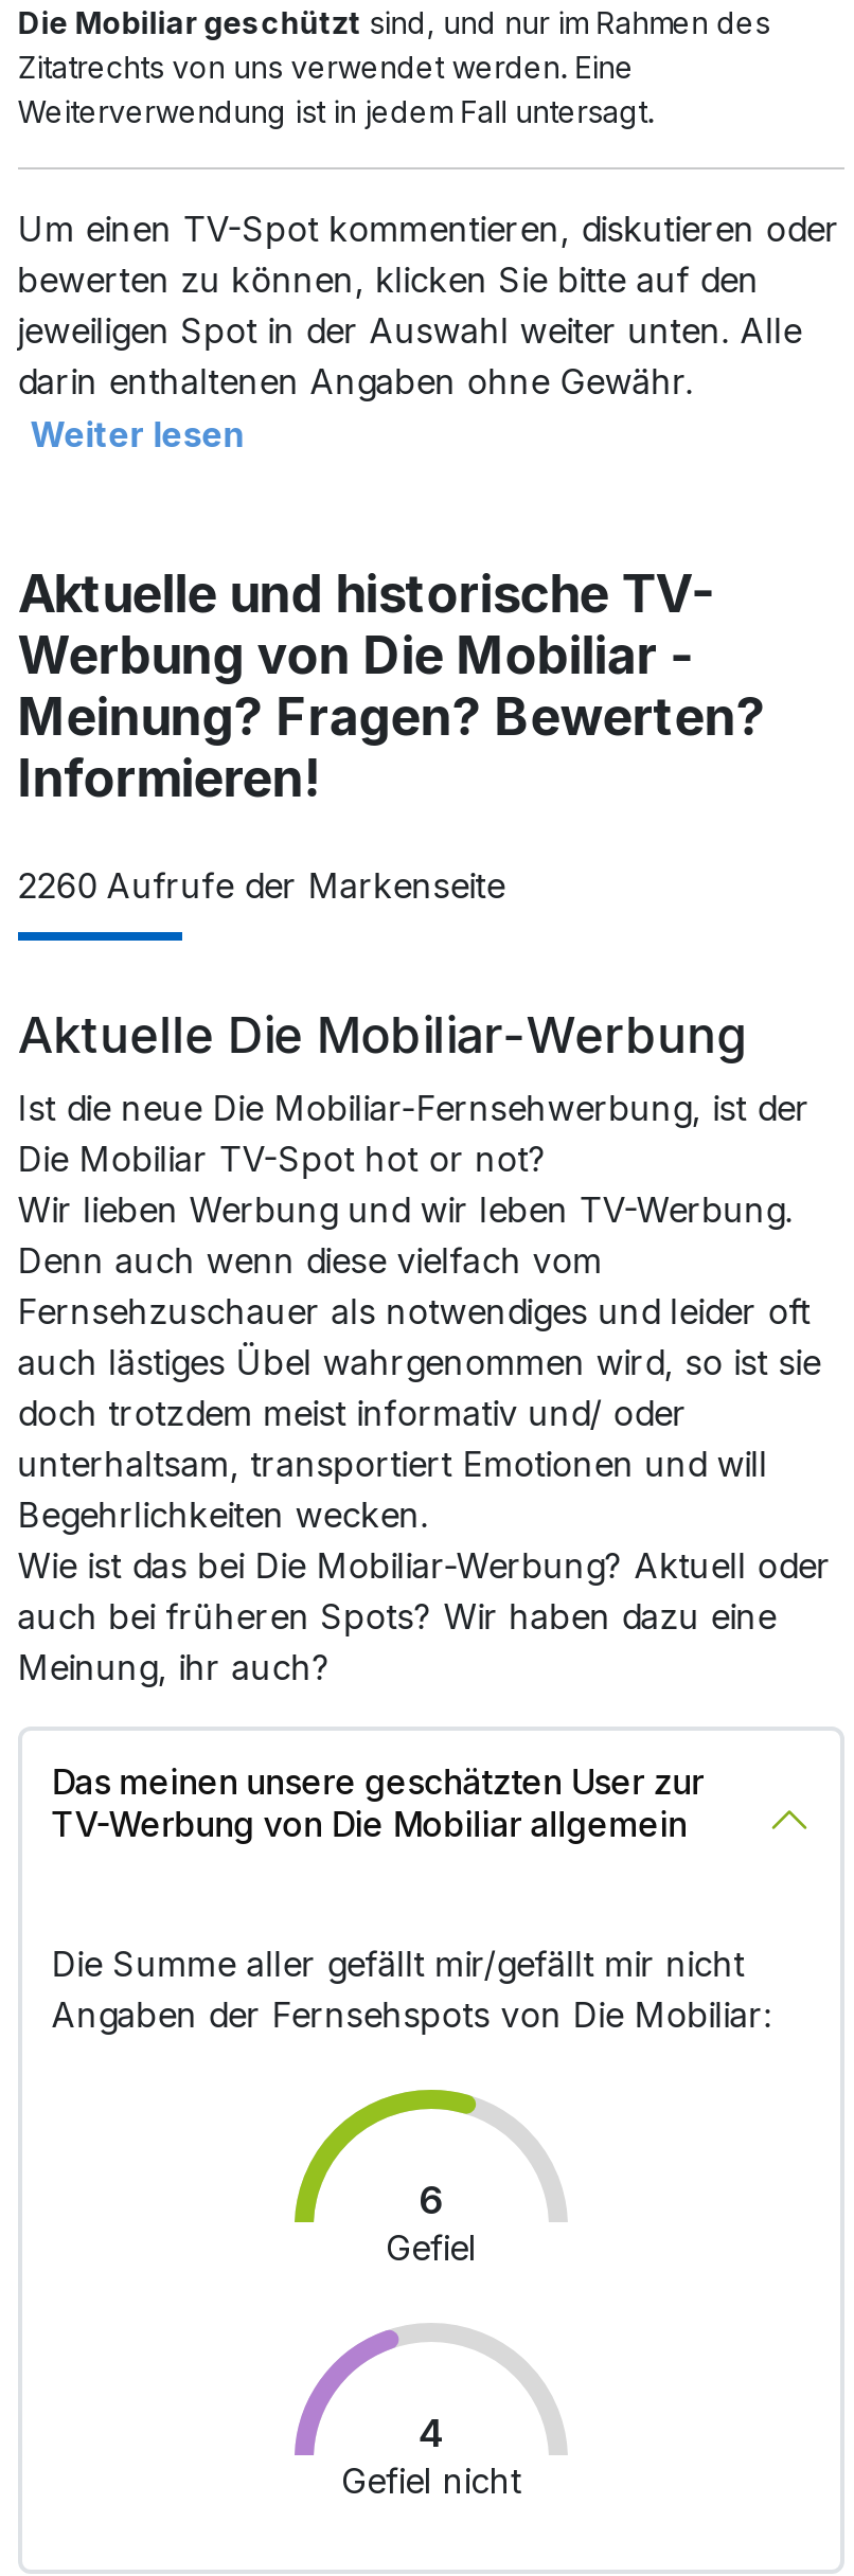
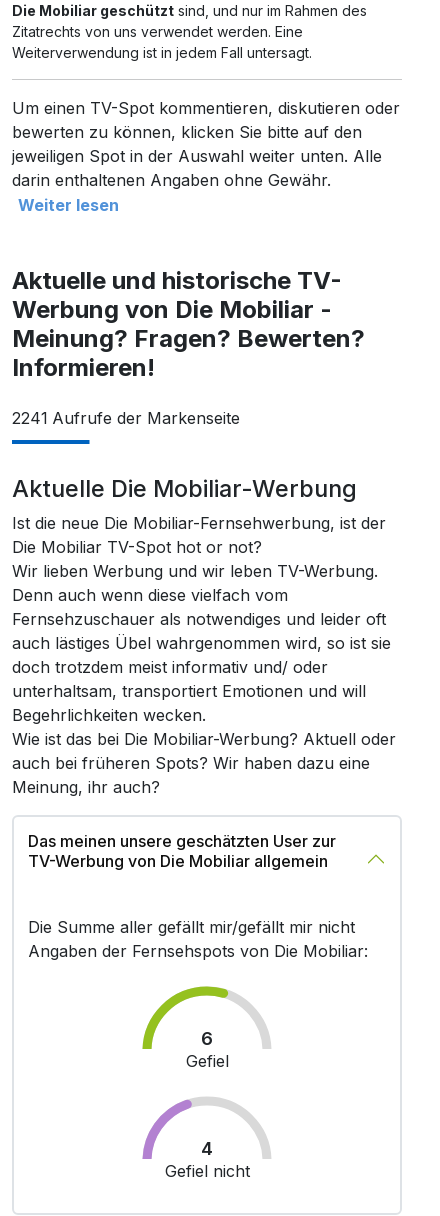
[18,864,505,907] 2260 Aufrufe der Markenseite -> [12,408,240,428] 2241 Aufrufe der Markenseite

